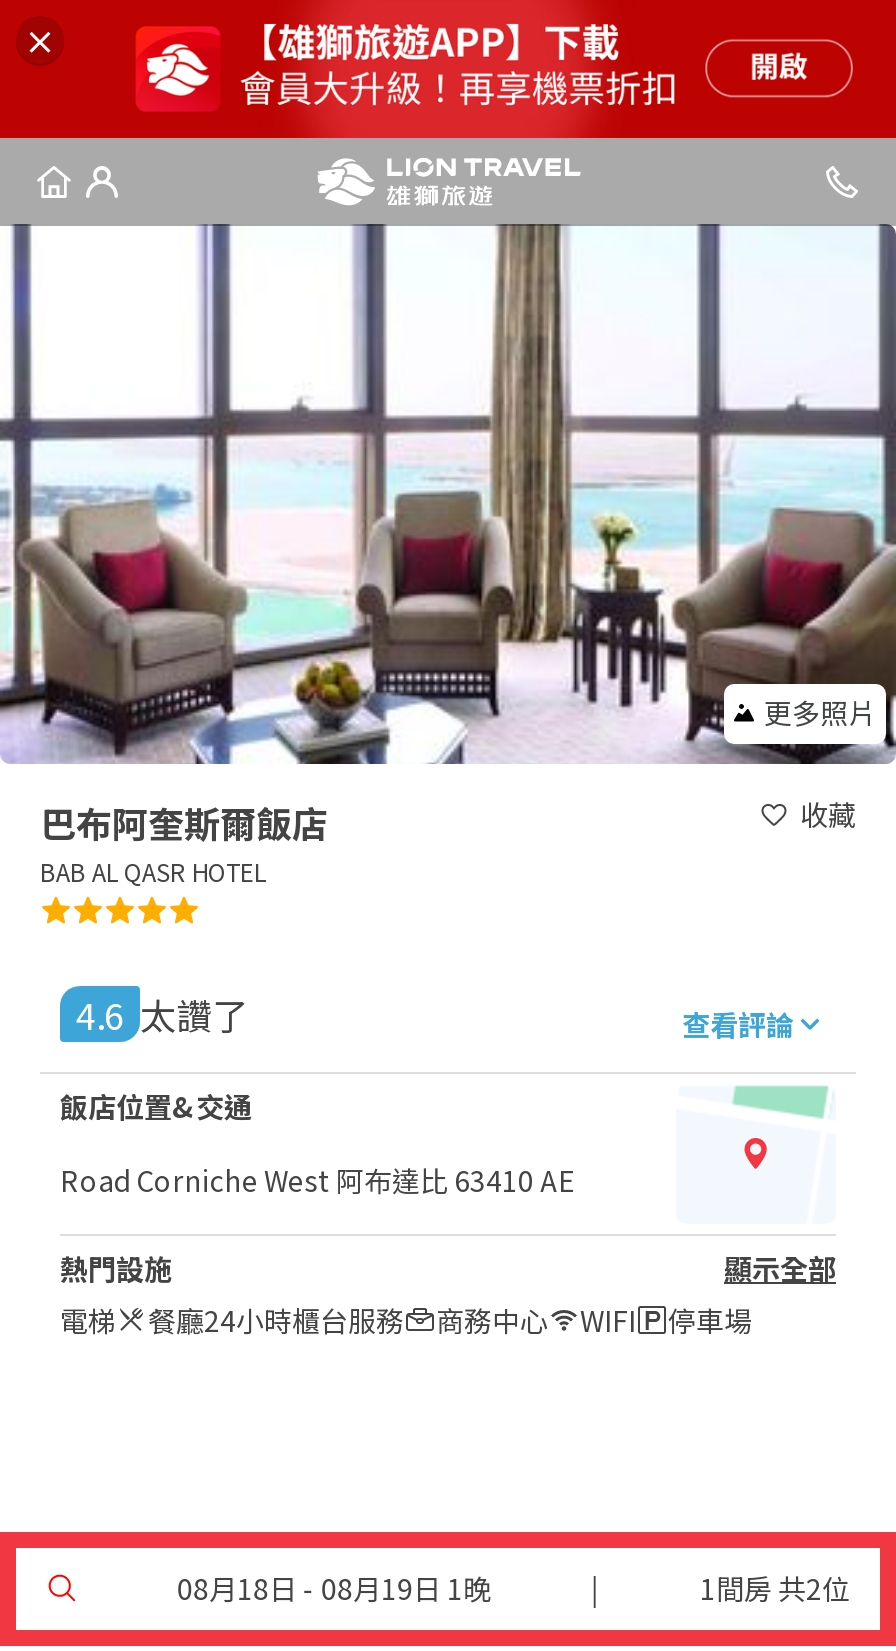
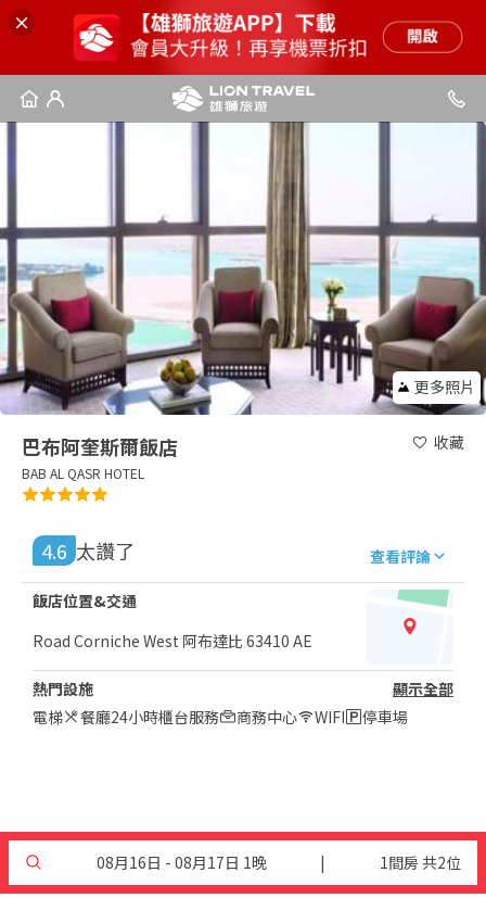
[177,1567,491,1607] 08月18日 - 08月19日 1晚 -> [96,851,267,873] 08月16日 - 08月17日 1晚

